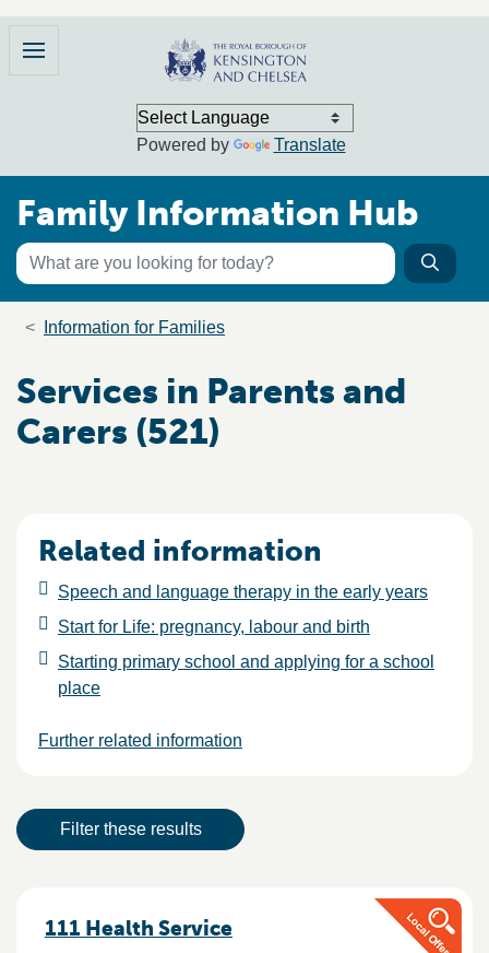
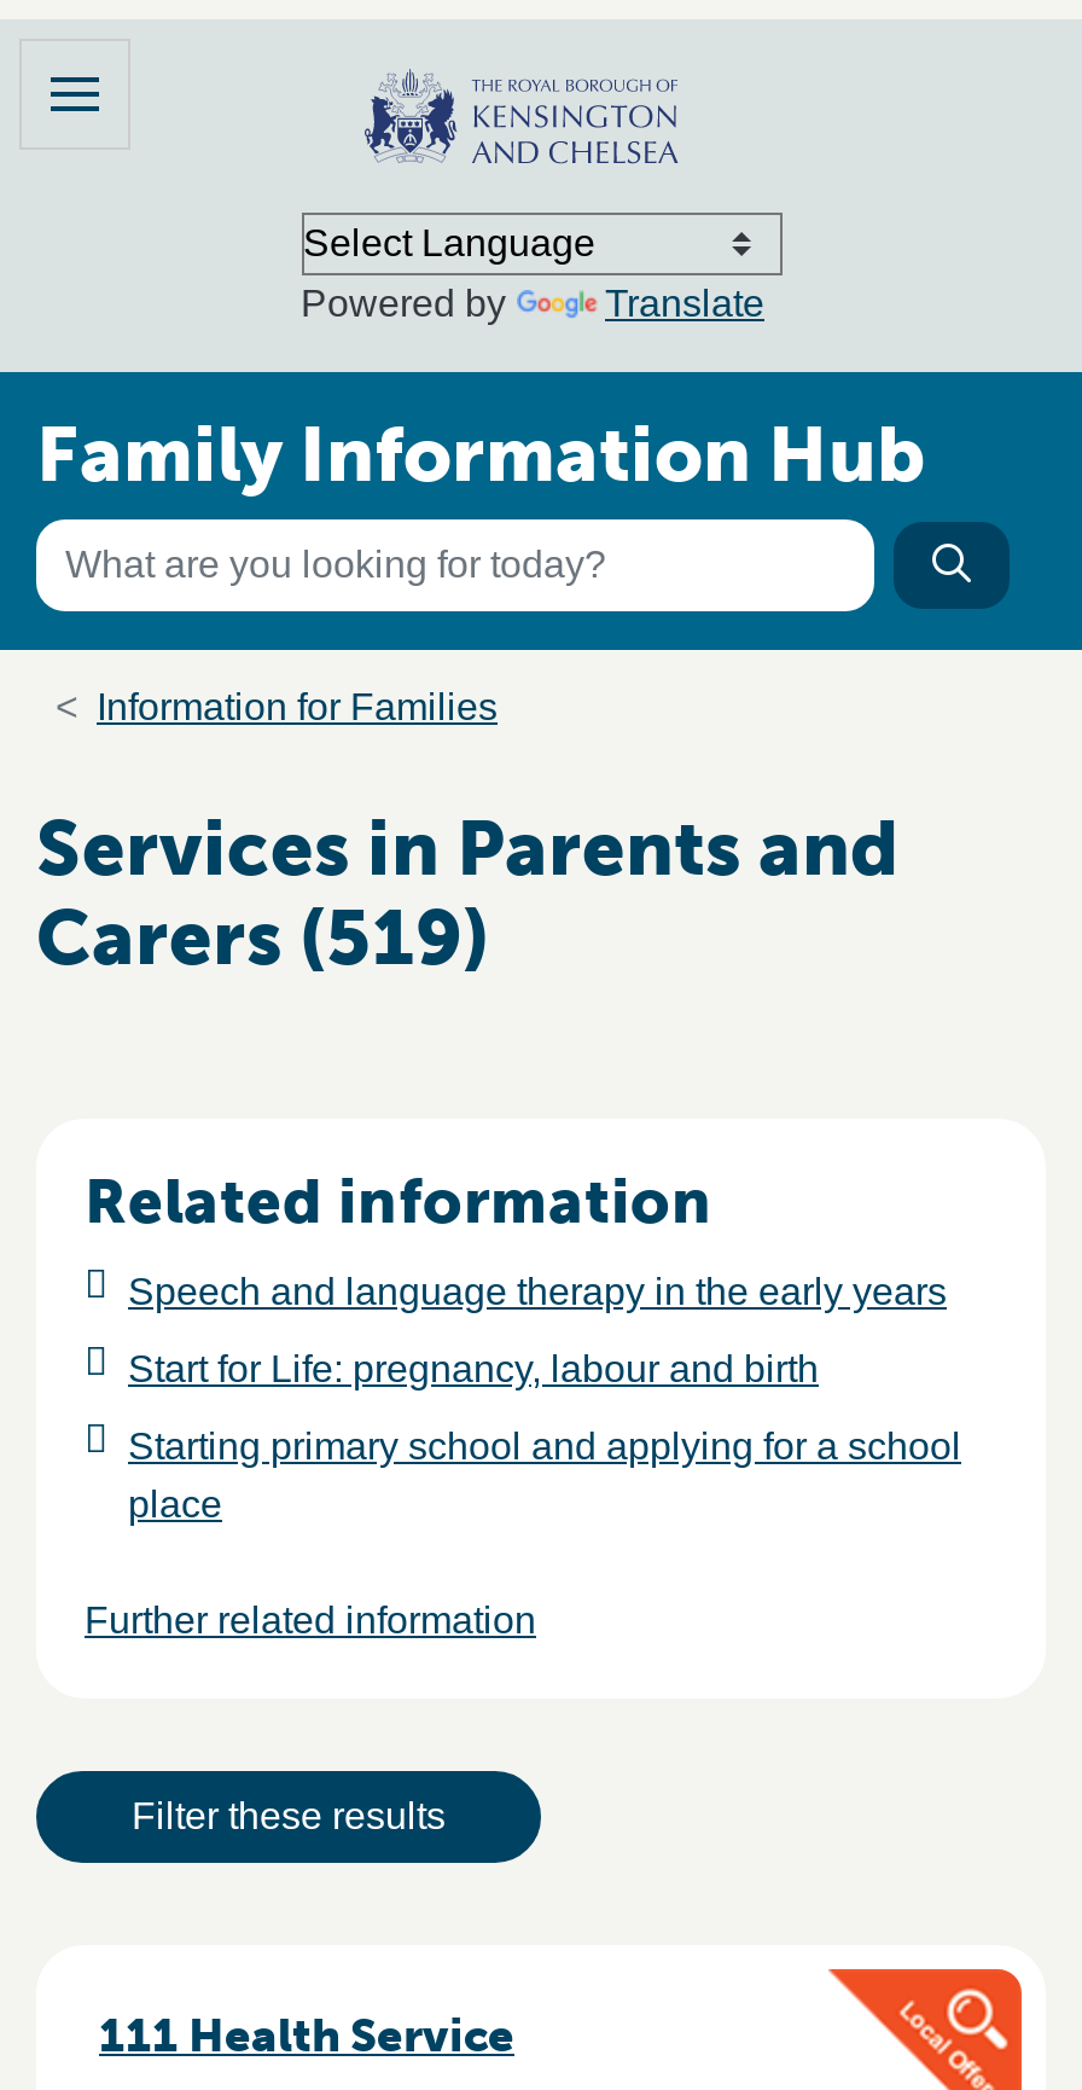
[16,411,220,452] Carers (521) -> [36,892,490,983] Carers (519)

